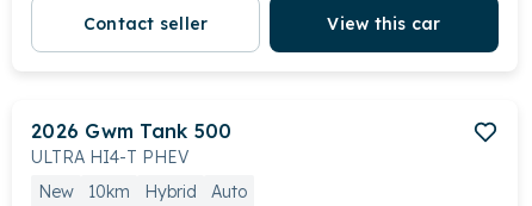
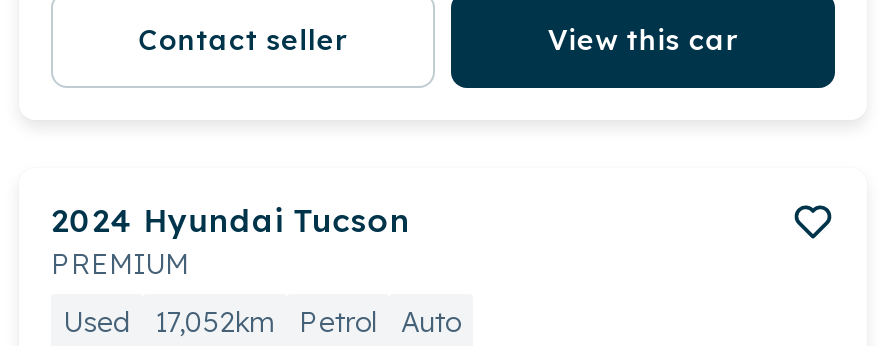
[31,119,232,168] 2026 Gwm Tank 500 | ULTRA HI4-T PHEV -> [51,200,411,282] 2024 Hyundai Tucson | PREMIUM
[38,181,197,202] New | 10km | Hybrid -> [63,304,377,340] Used | 17,052km | Petrol

